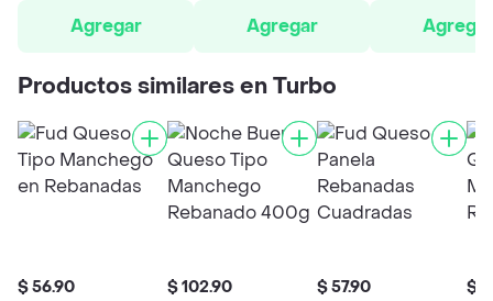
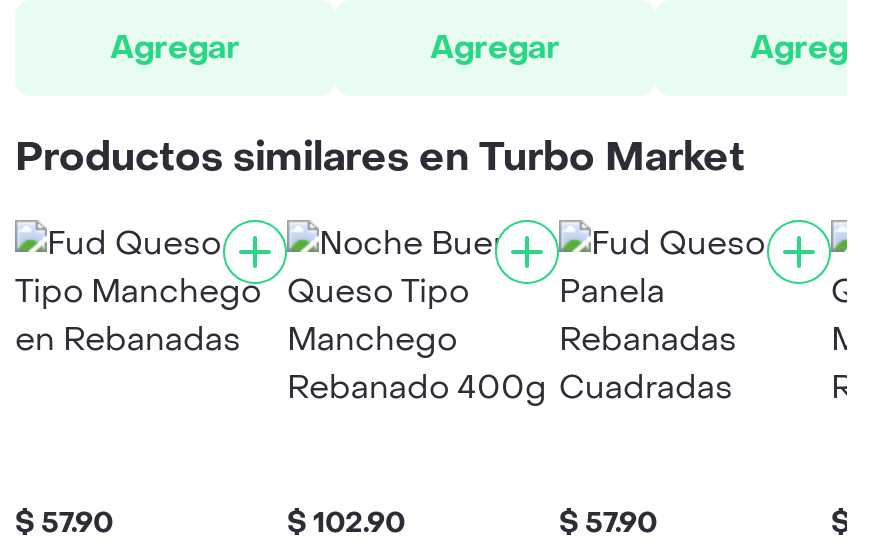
[18,73,337,101] Productos similares en Turbo -> [15,132,745,184] Productos similares en Turbo Market
[18,277,75,298] $ 56.90 -> [15,504,113,542] $ 57.90

